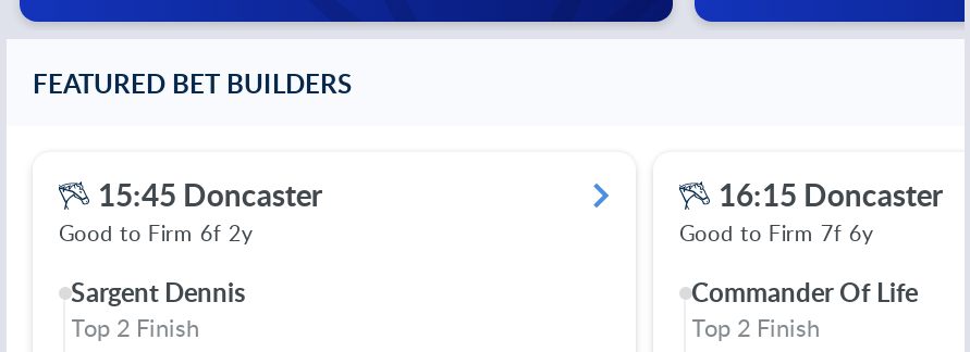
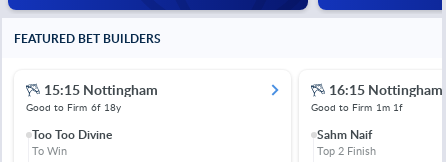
[59,174,322,248] 15:45 Doncaster | Good to Firm 6f 2y -> [26,80,158,114] 15:15 Nottingham | Good to Firm 6f 18y
[679,174,943,248] 16:15 Doncaster | Good to Firm 7f 6y -> [311,80,443,114] 16:15 Nottingham | Good to Firm 1m 1f
[71,274,245,344] Sargent Dennis | Top 2 Finish -> [31,126,111,158] Too Too Divine | To Win
[691,274,918,311] Commander Of Life -> [316,126,371,143] Sahm Naif

